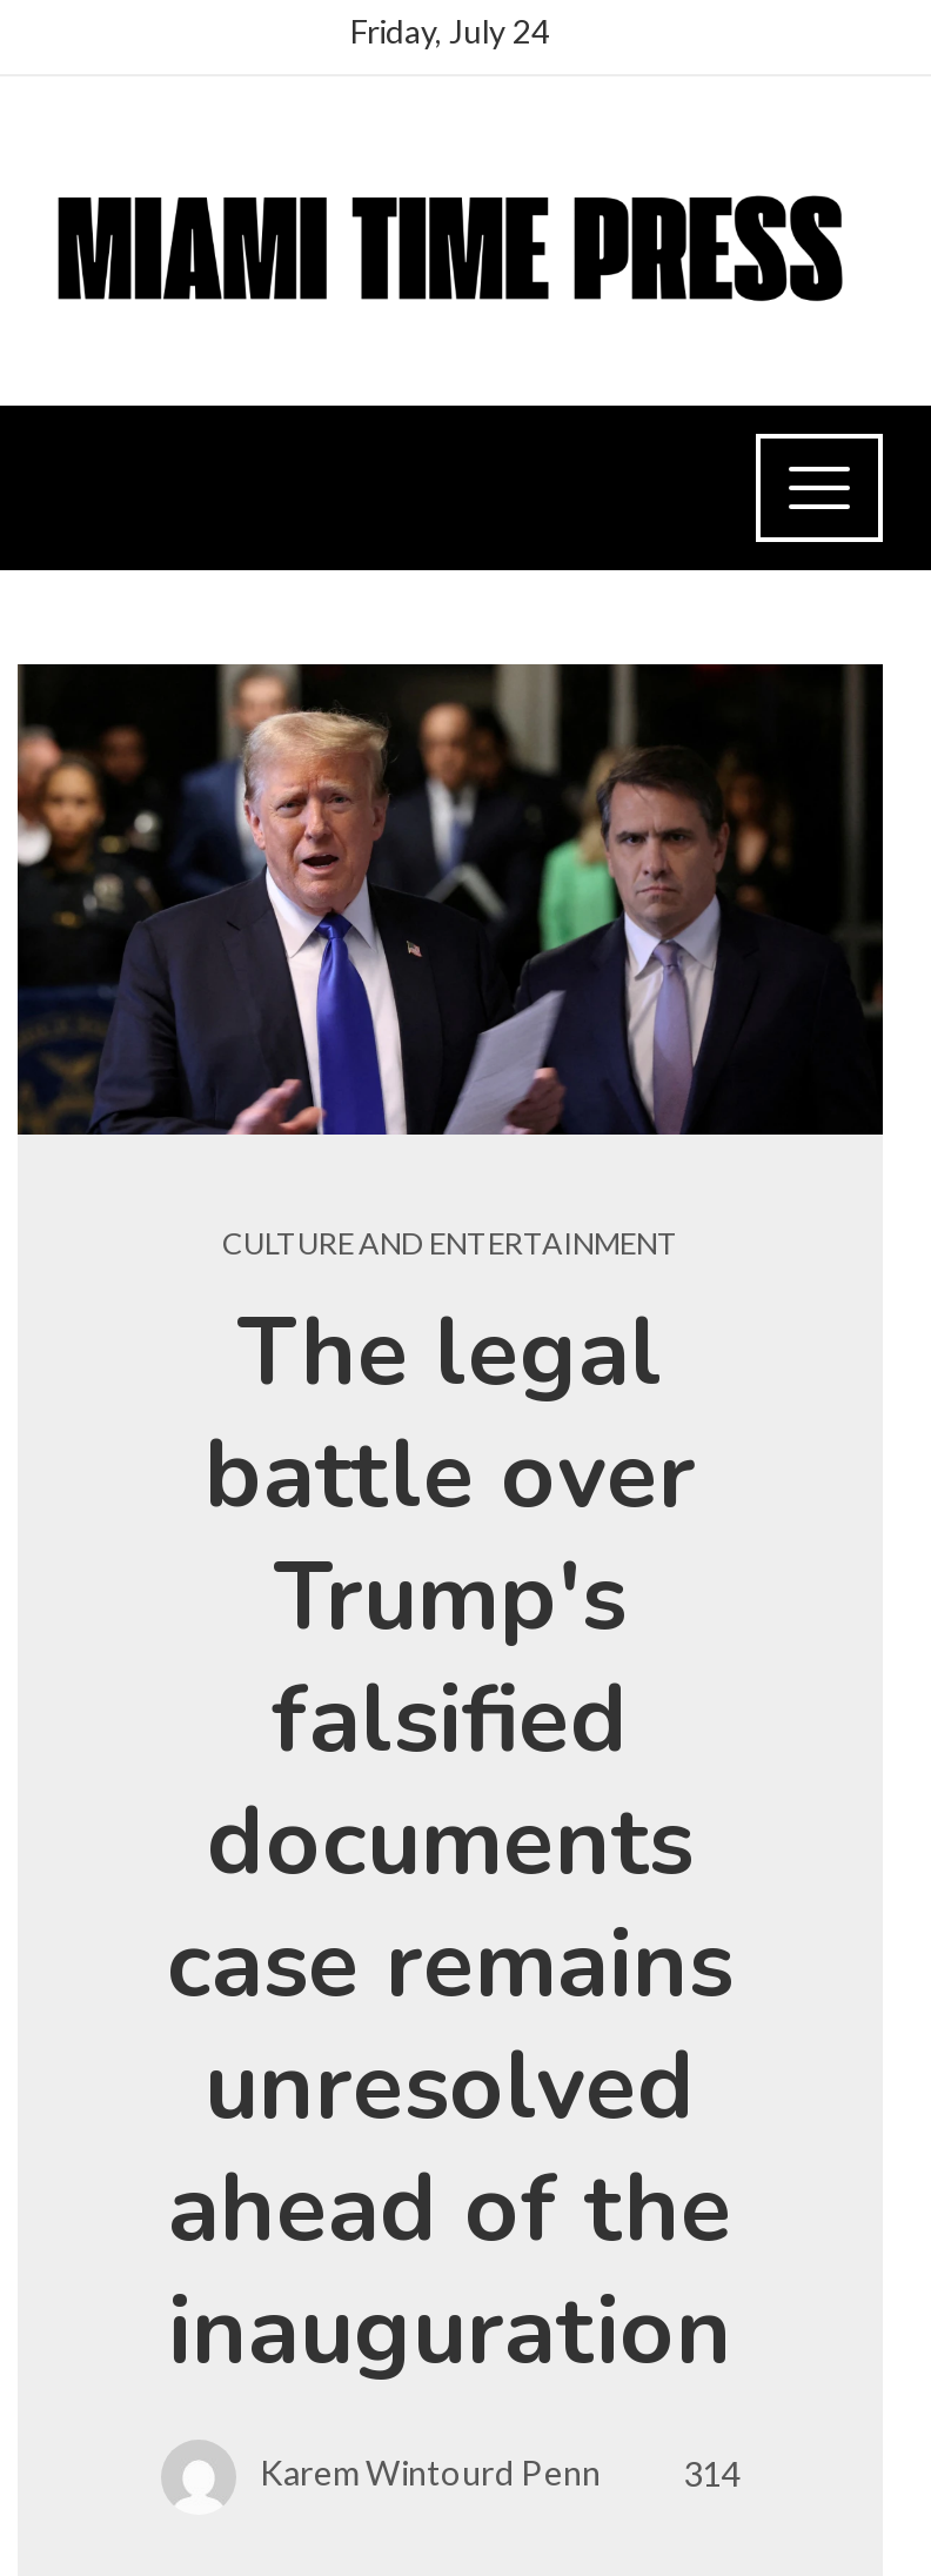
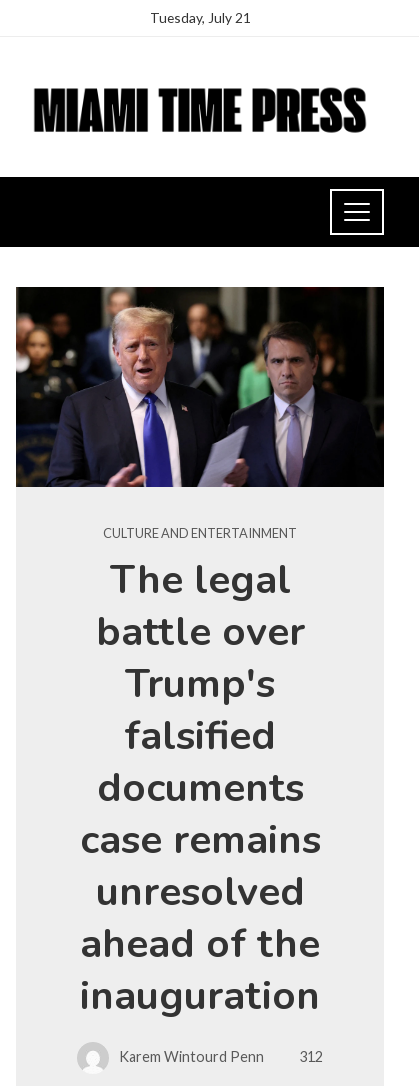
[350,11,550,51] Friday, July 24 -> [149,9,250,26] Tuesday, July 21
[683,2453,739,2493] 314 -> [299,1048,323,1065] 312

